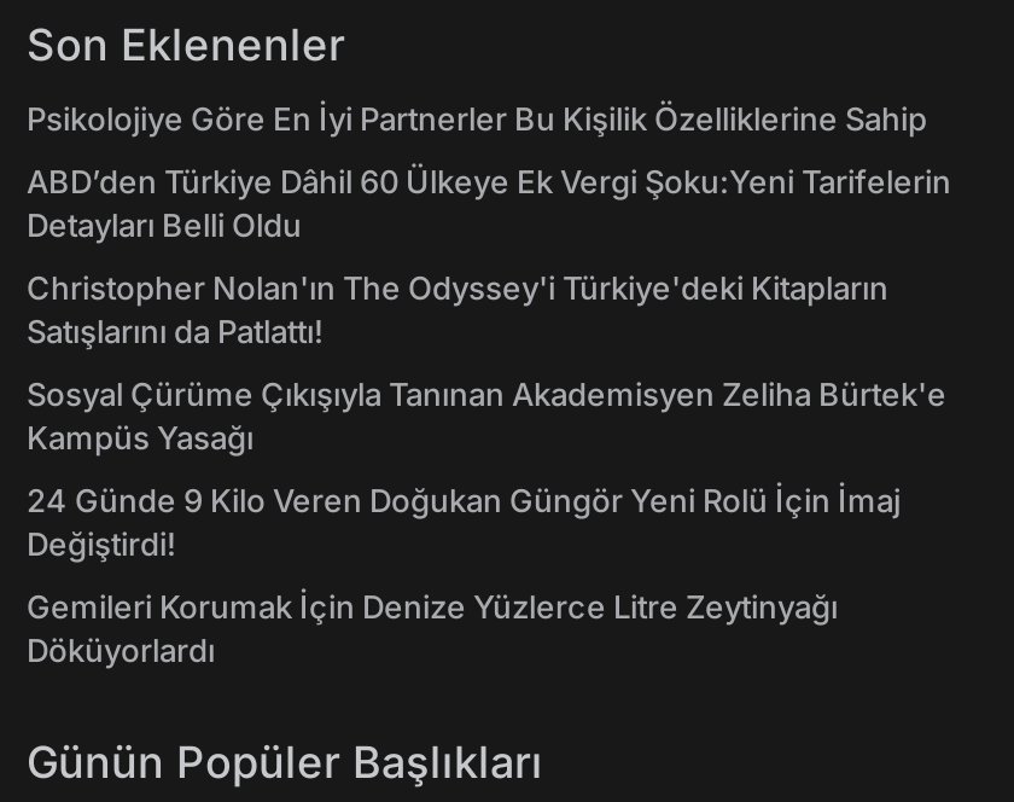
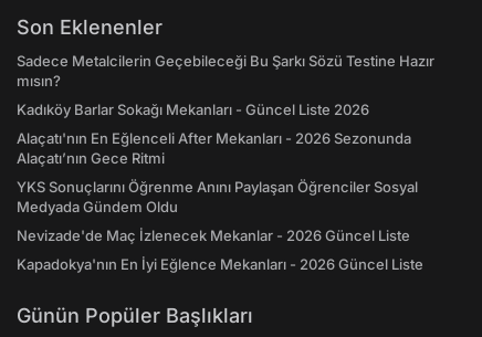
[27,100,927,139] Psikolojiye Göre En İyi Partnerler Bu Kişilik Özelliklerine Sahip -> [17,52,434,90] Sadece Metalcilerin Geçebileceği Bu Şarkı Sözü Testine Hazır | mısın?
[27,163,951,245] ABD’den Türkiye Dâhil 60 Ülkeye Ek Vergi Şoku:Yeni Tarifelerin | Detayları Belli Oldu -> [17,101,369,119] Kadıköy Barlar Sokağı Mekanları - Güncel Liste 2026
[27,269,888,351] Christopher Nolan'ın The Odyssey'i Türkiye'deki Kitapların | Satışlarını da Patlattı! -> [17,130,411,167] Alaçatı'nın En Eğlenceli After Mekanları - 2026 Sezonunda | Alaçatı’nın Gece Ritmi
[27,375,946,458] Sosyal Çürüme Çıkışıyla Tanınan Akademisyen Zeliha Bürtek'e | Kampüs Yasağı -> [17,178,418,216] YKS Sonuçlarını Öğrenme Anını Paylaşan Öğrenciler Sosyal | Medyada Gündem Oldu
[27,482,901,564] 24 Günde 9 Kilo Veren Doğukan Güngör Yeni Rolü İçin İmaj | Değiştirdi! -> [17,227,410,245] Nevizade'de Maç İzlenecek Mekanlar - 2026 Güncel Liste
[27,588,838,670] Gemileri Korumak İçin Denize Yüzlerce Litre Zeytinyağı | Döküyorlardı -> [17,256,423,273] Kapadokya'nın En İyi Eğlence Mekanları - 2026 Güncel Liste

